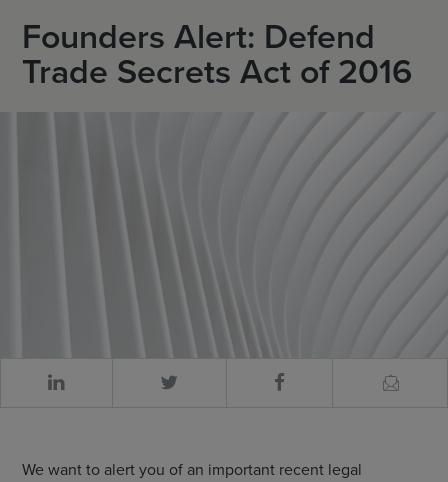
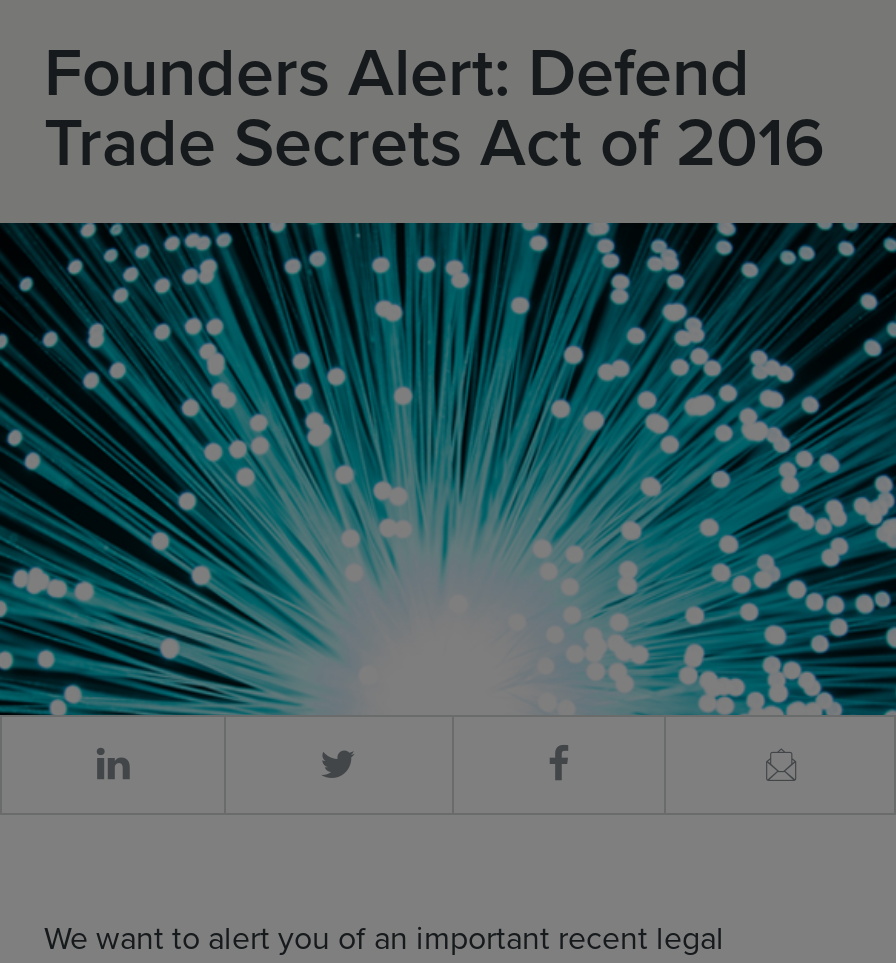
none -> [6,221,890,717] [image]

